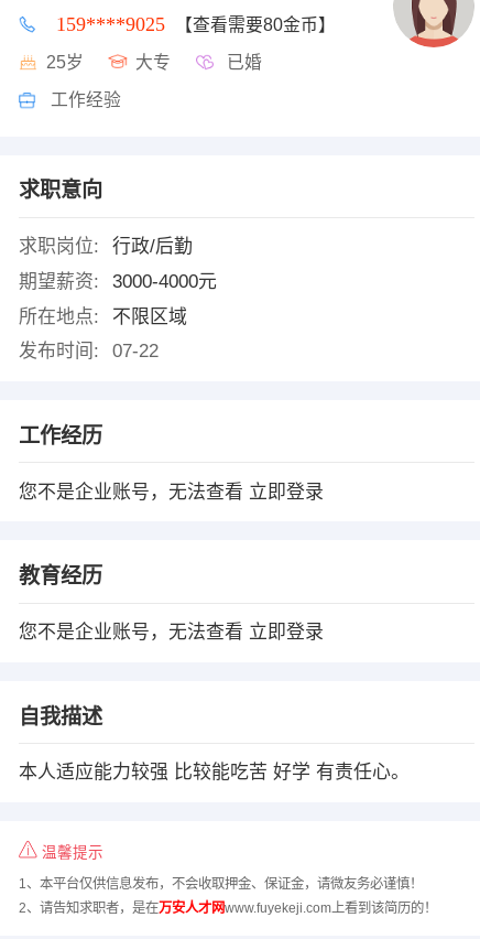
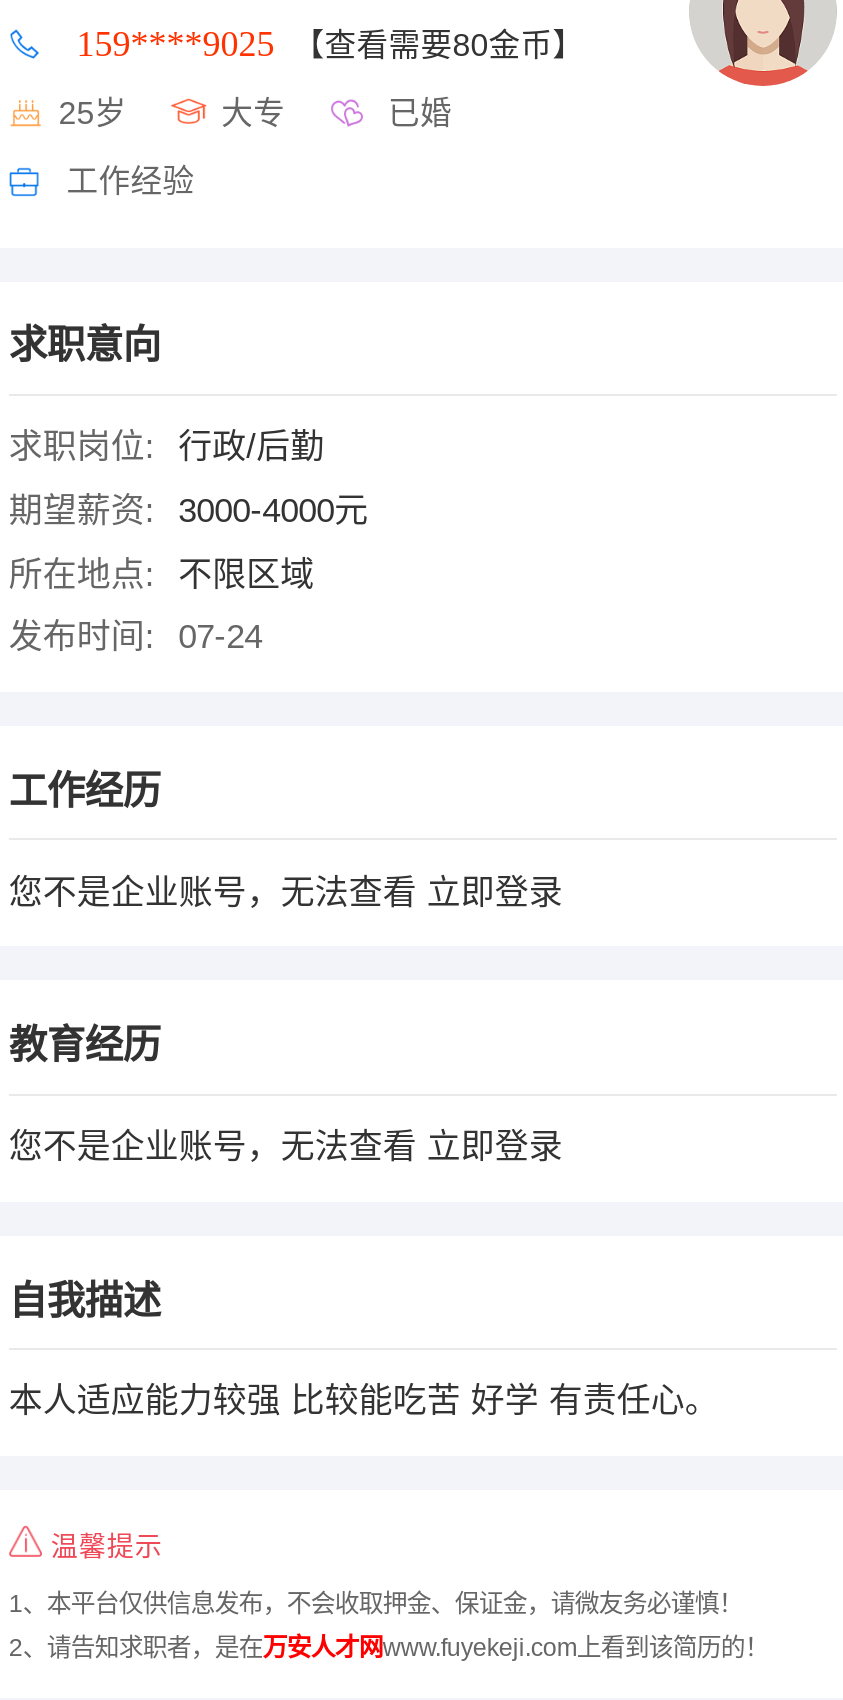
[19,341,158,362] 发布时间: 07-22 -> [9,619,262,657] 发布时间: 07-24

